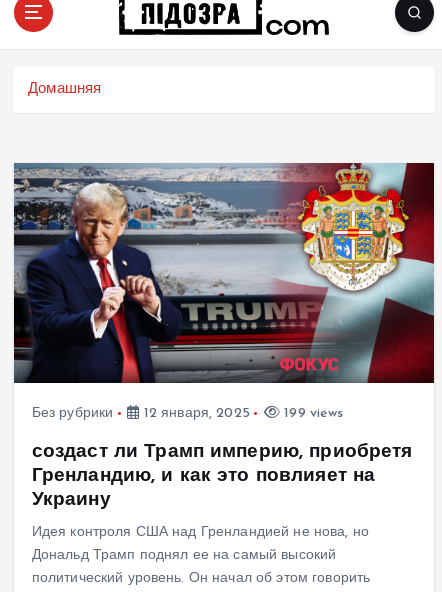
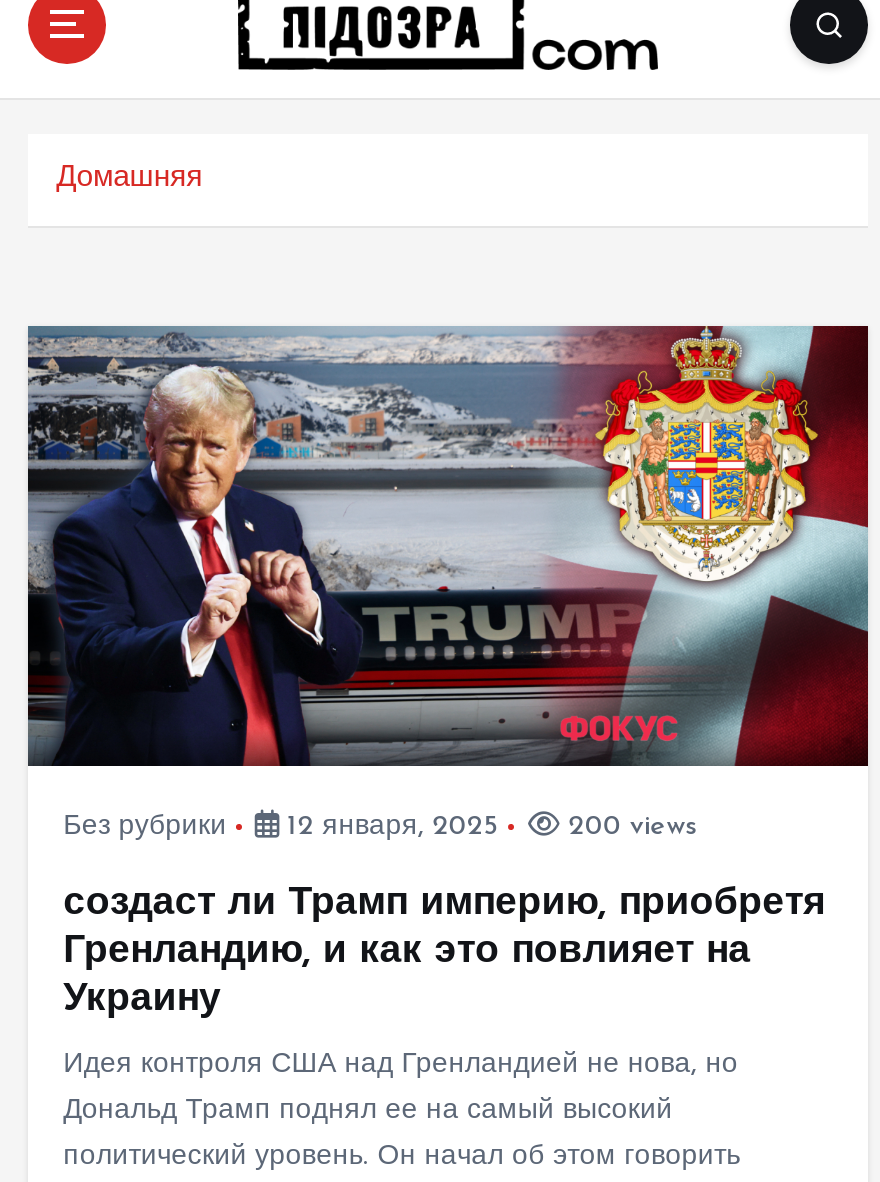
[280,406,344,421] 199 views -> [560,813,697,843] 200 views

